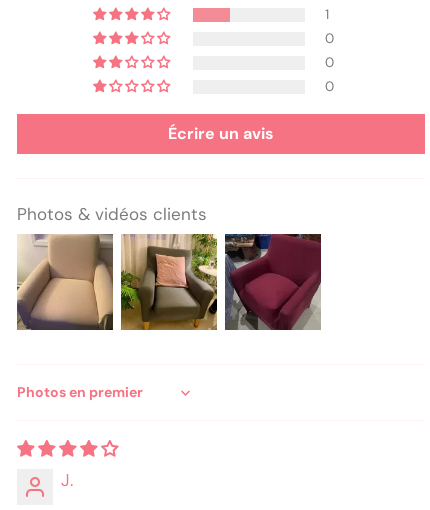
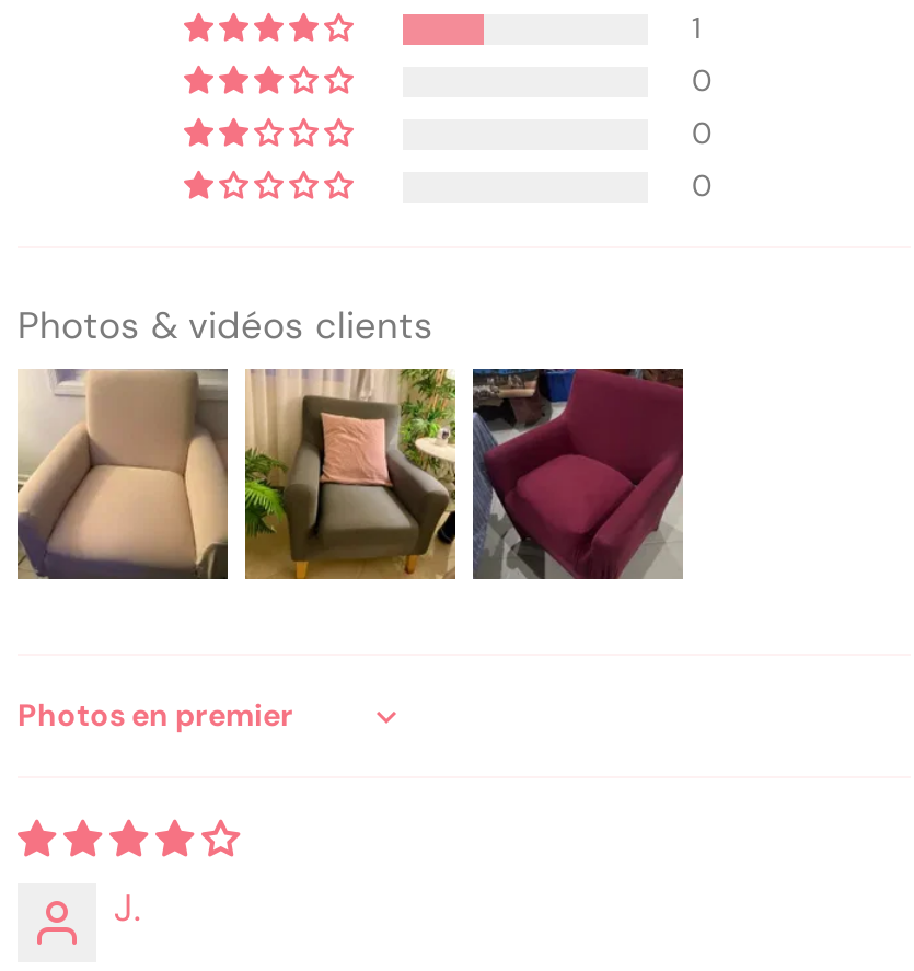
[168,123,274,144] Écrire un avis -> none

